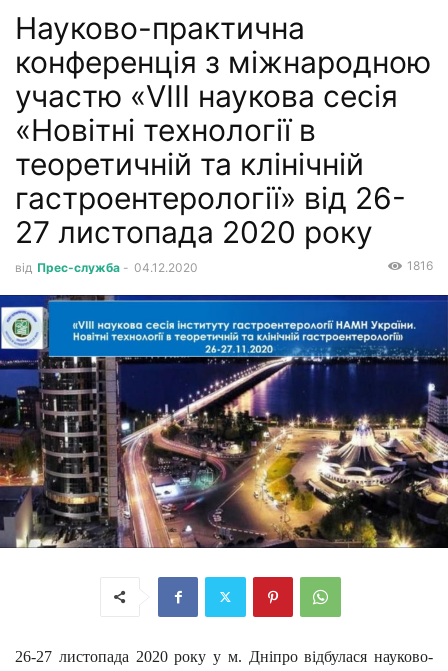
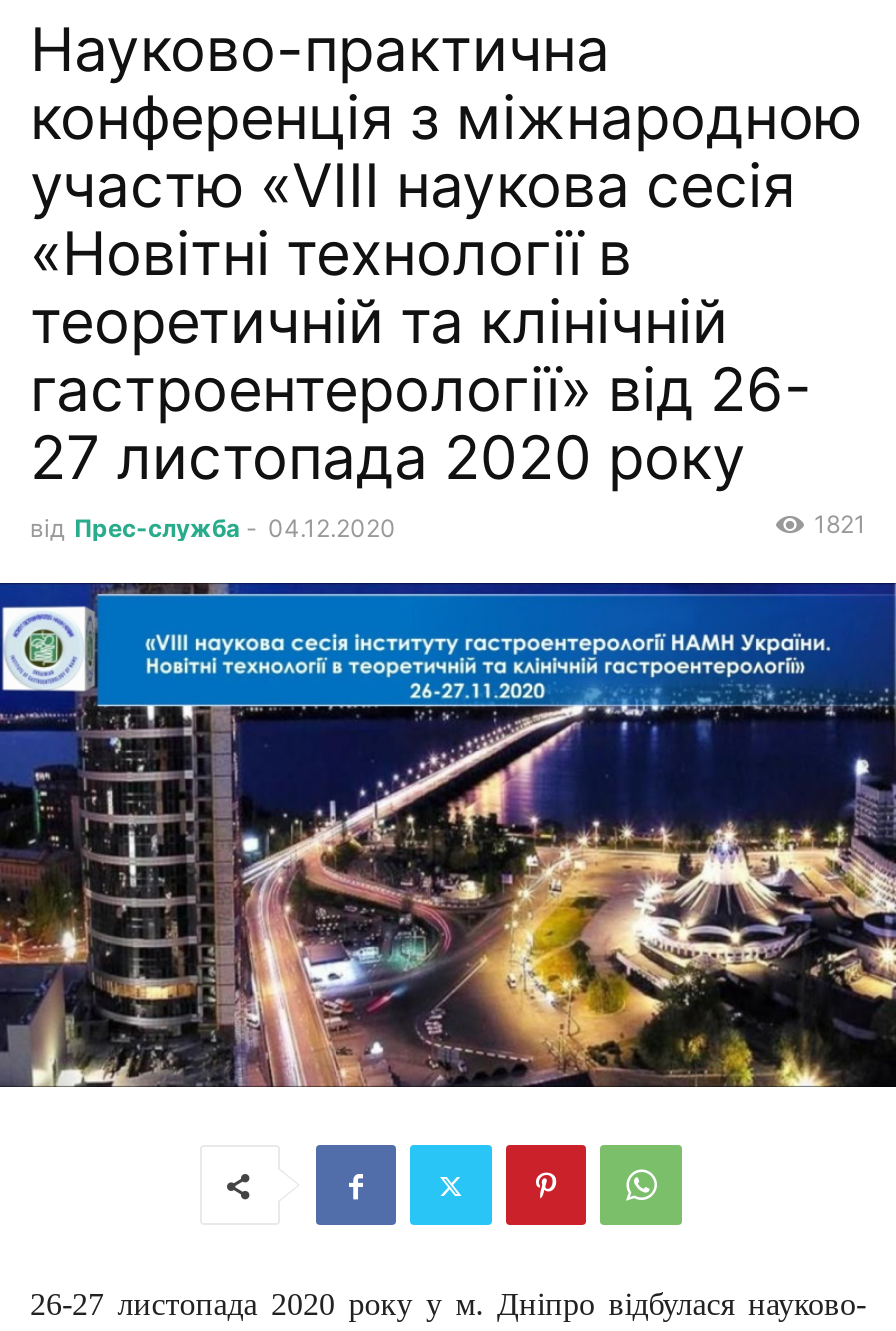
[407,258,433,273] 1816 -> [814,509,866,539] 1821

